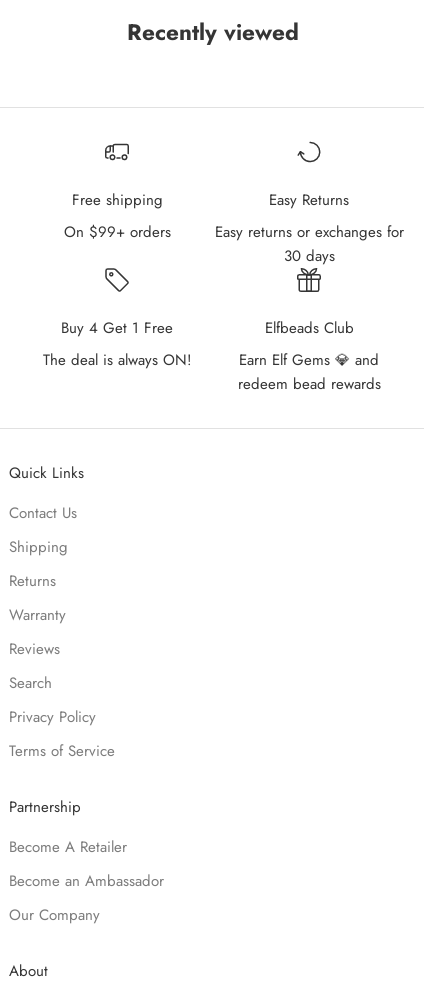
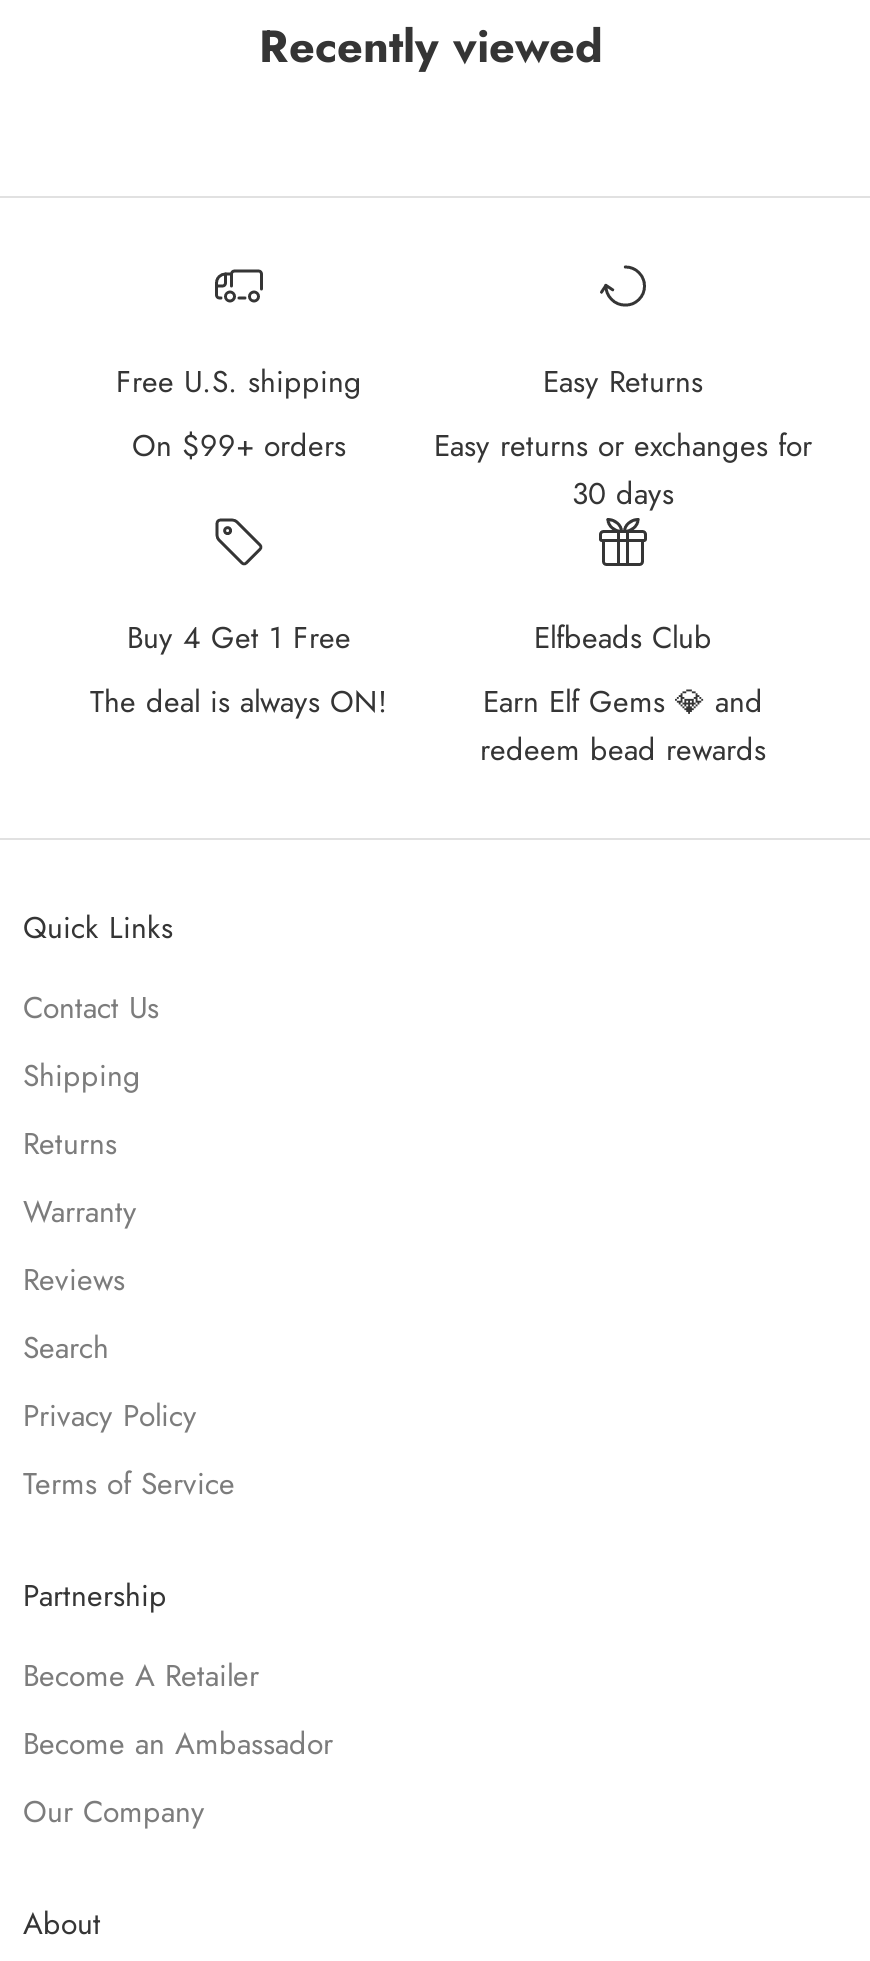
[71,189,162,211] Free shipping -> [116,359,362,403] Free U.S. shipping

